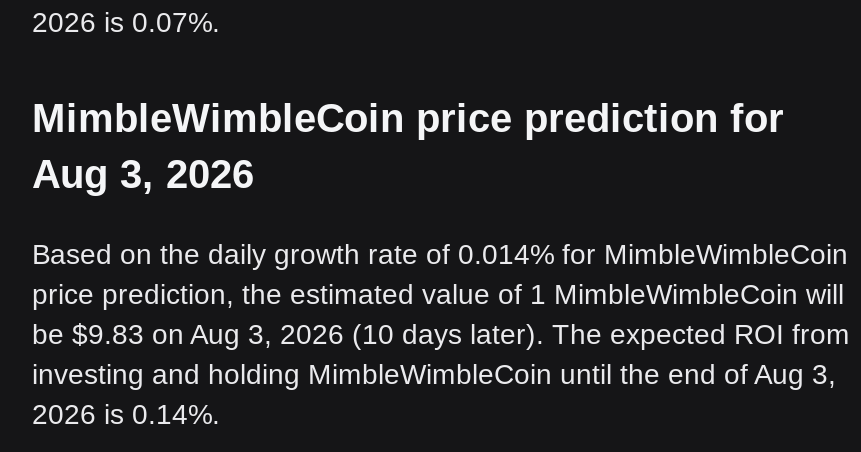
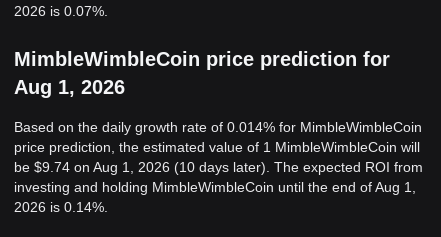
[32,152,254,196] Aug 3, 2026 -> [14,76,125,98] Aug 1, 2026
[32,318,850,350] be $9.83 on Aug 3, 2026 (10 days later). The expected ROI from -> [14,159,423,175] be $9.74 on Aug 1, 2026 (10 days later). The expected ROI from
[32,358,836,390] investing and holding MimbleWimbleCoin until the end of Aug 3, -> [14,179,416,195] investing and holding MimbleWimbleCoin until the end of Aug 1,

